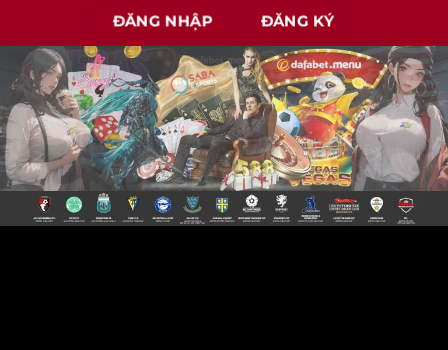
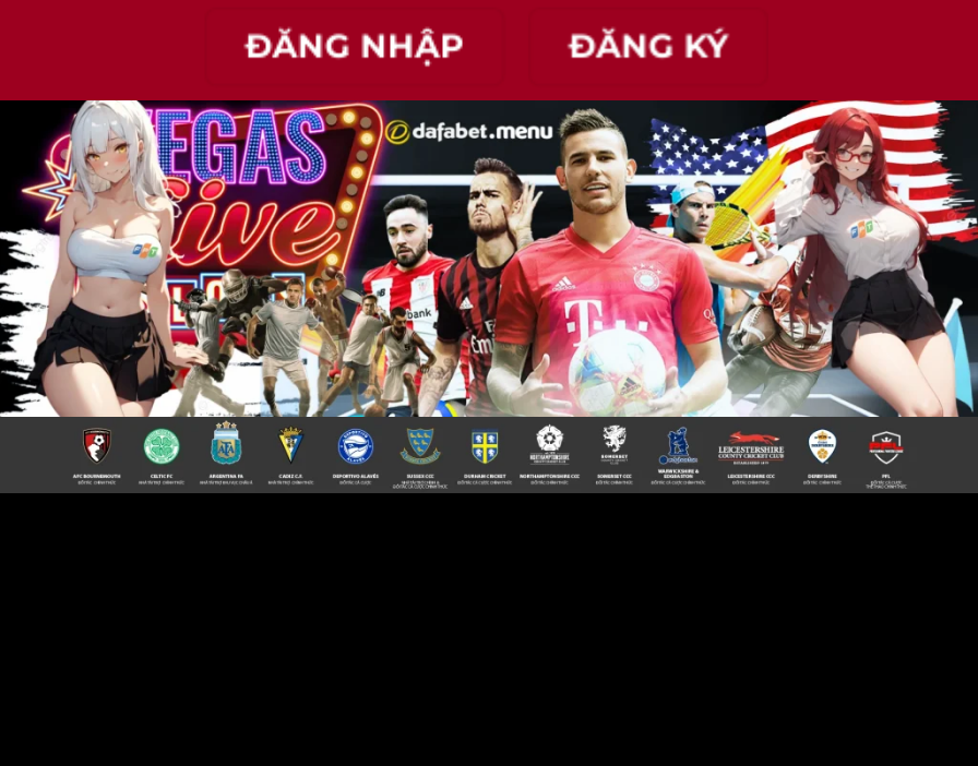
[3,45,445,191] [image] -> [7,98,971,419] [image]

